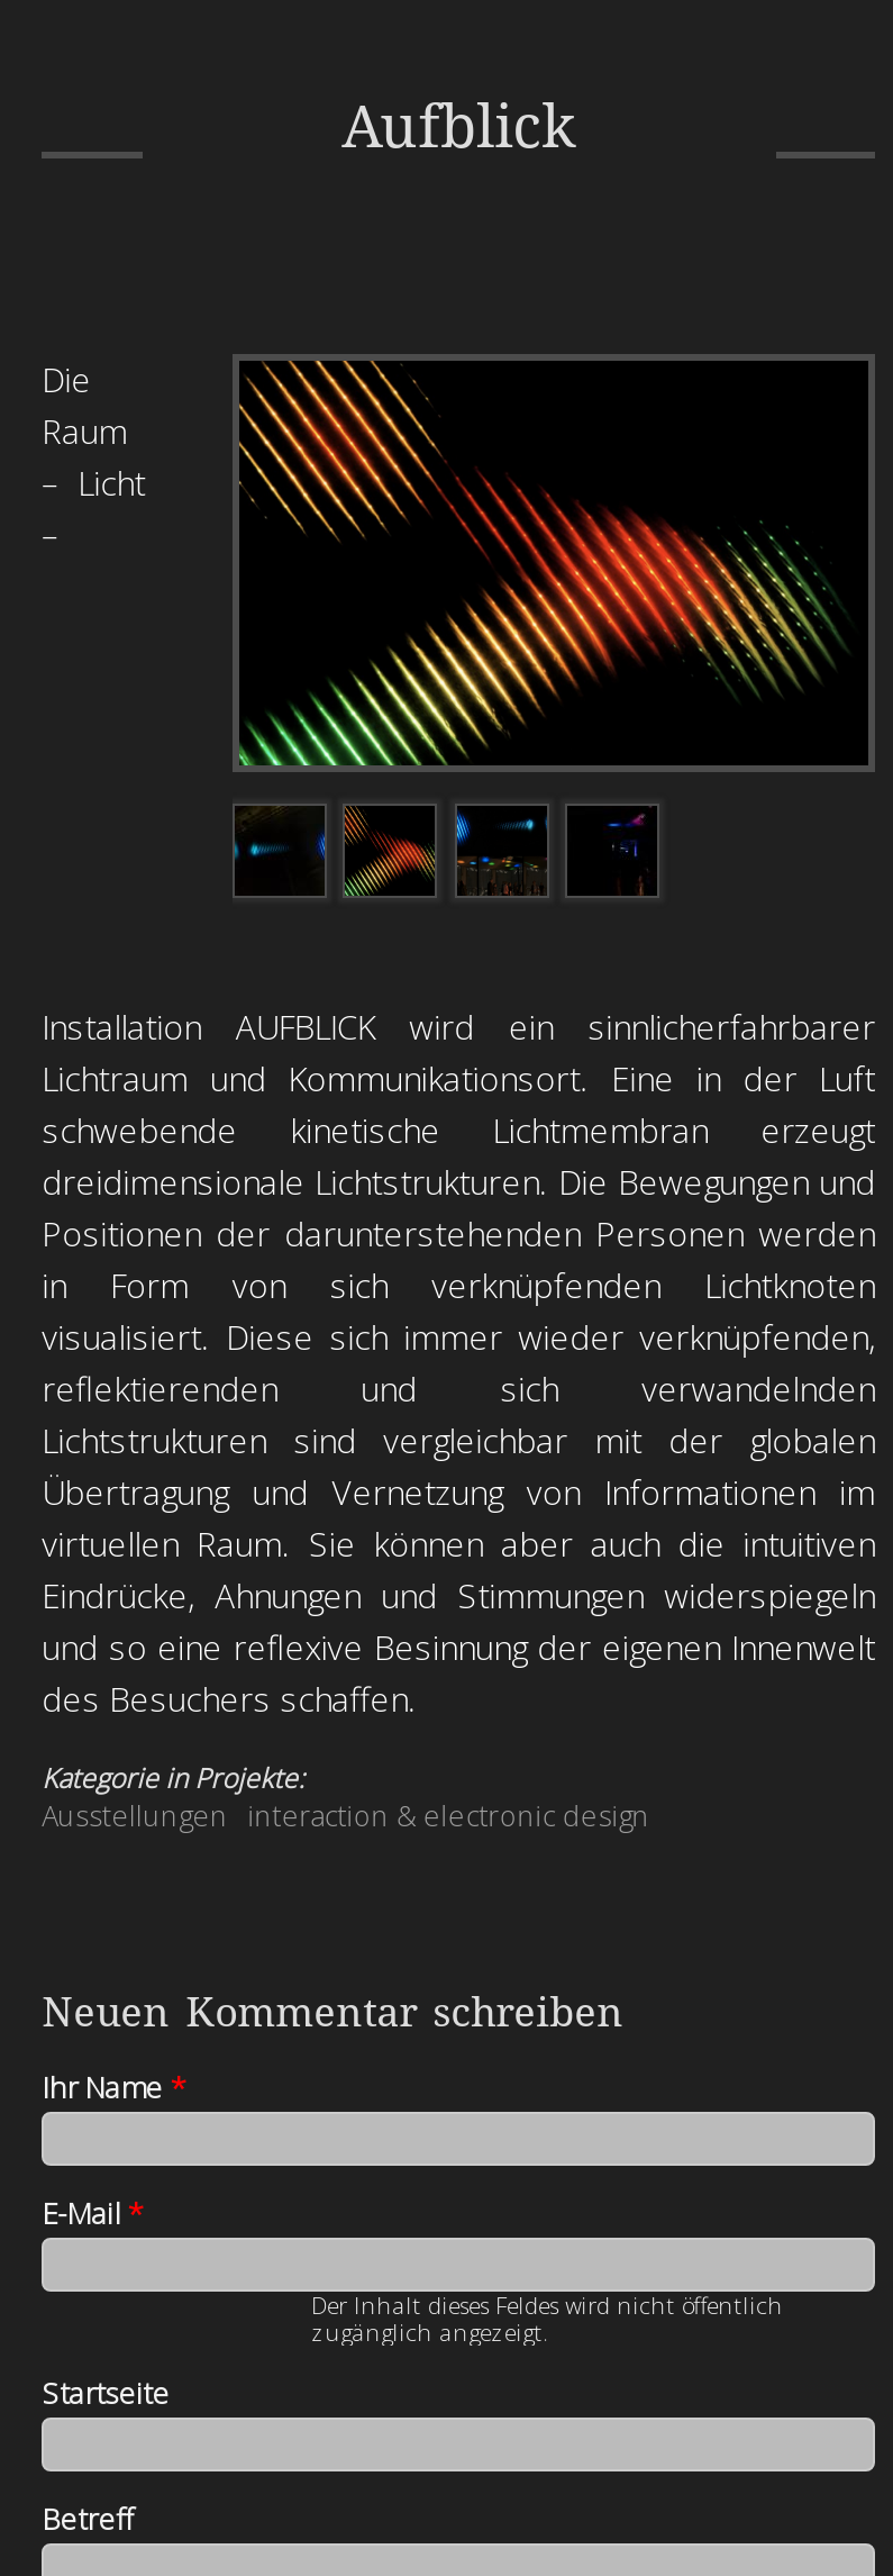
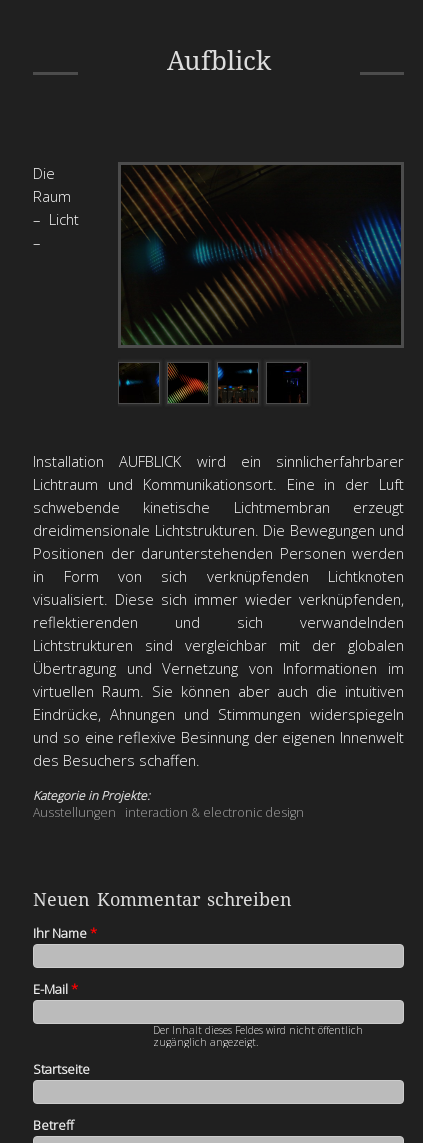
[237,359,871,768] [image] -> [121,165,401,345] [image]

